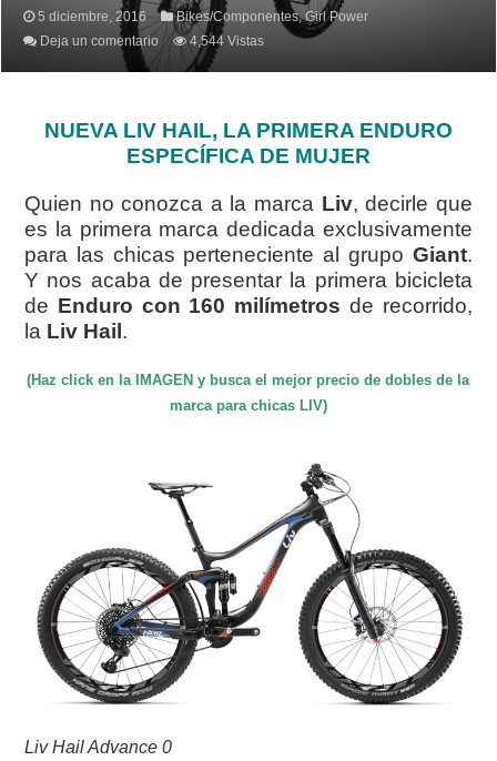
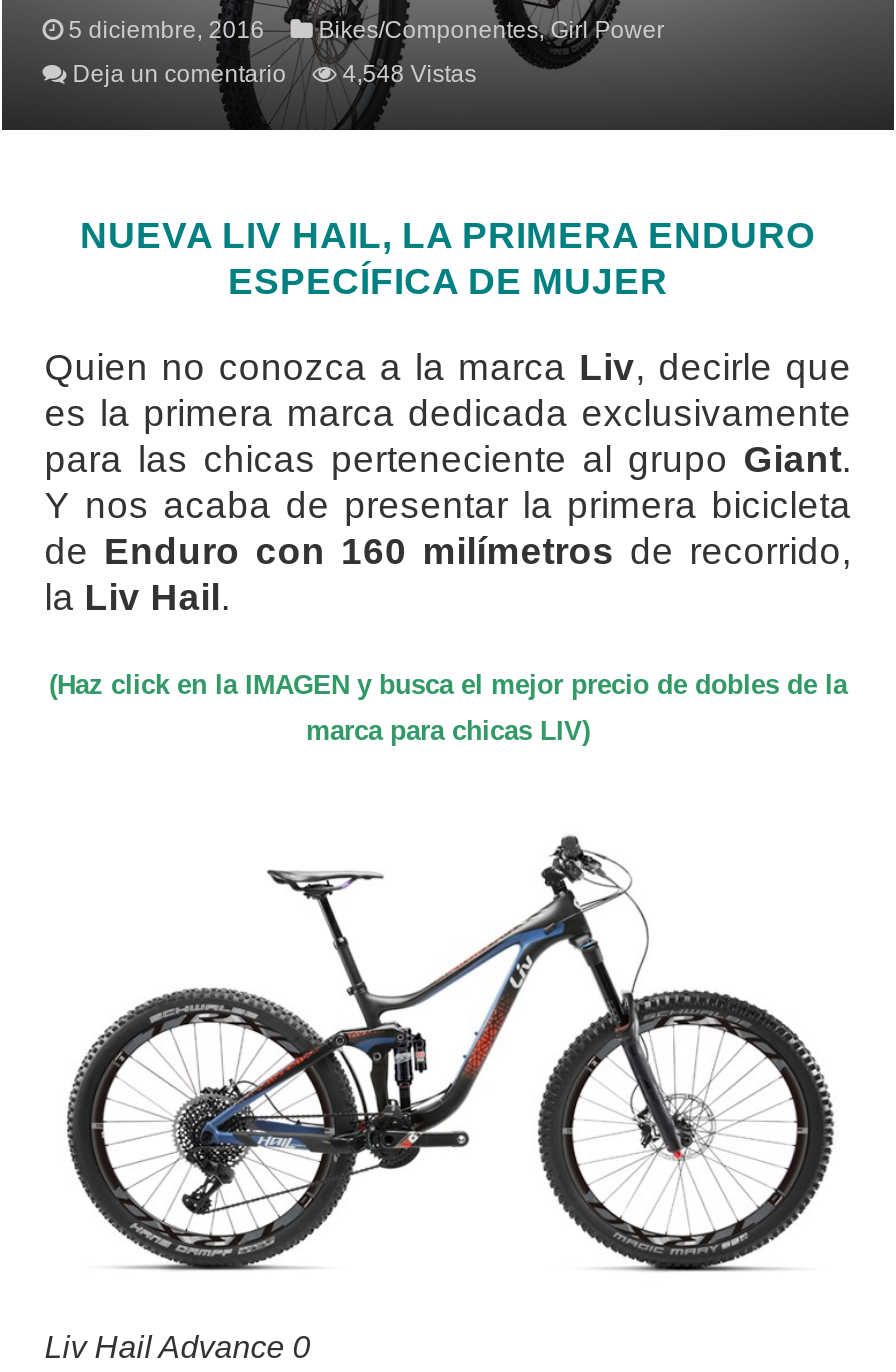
[190,34,264,49] 4,544 Vistas -> [342,61,476,89] 4,548 Vistas

